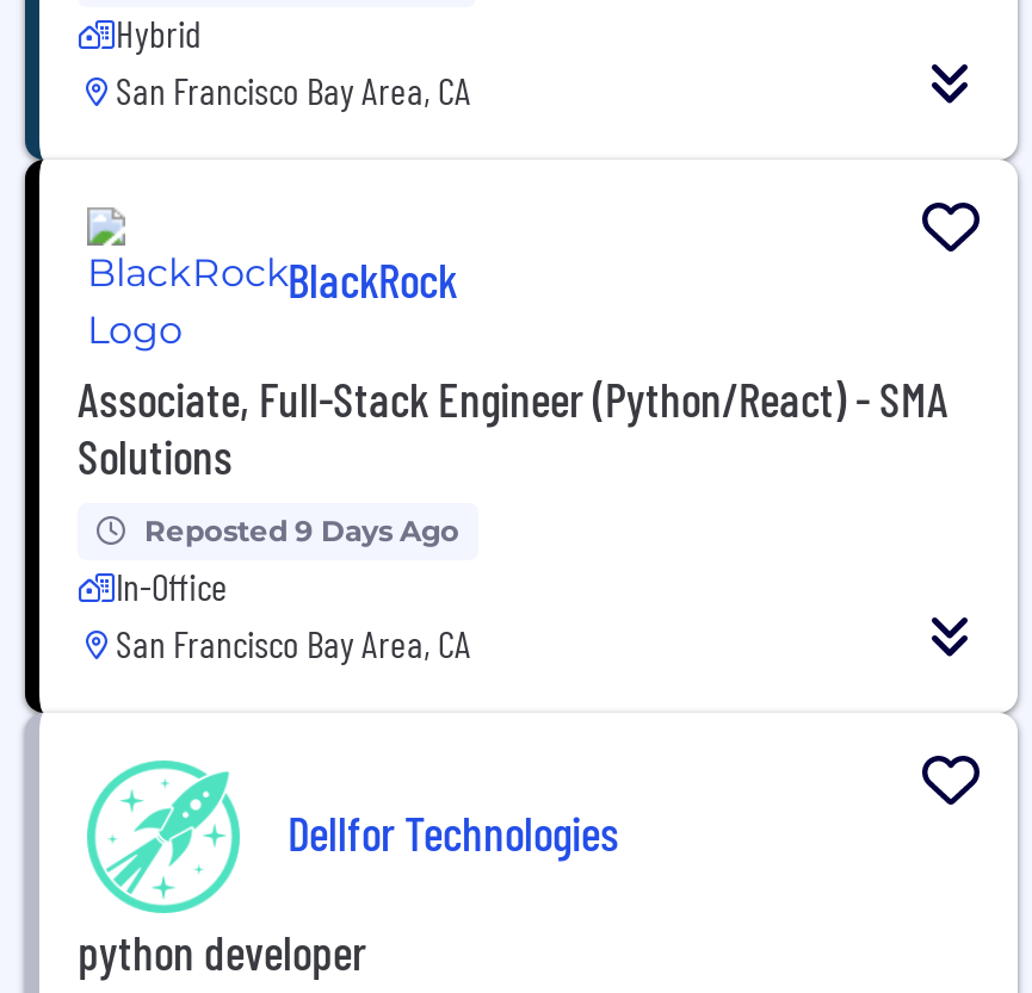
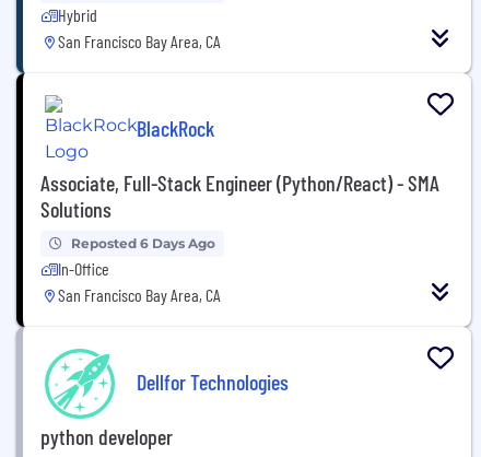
[144,512,459,548] Reposted 9 Days Ago -> [71,235,215,251] Reposted 6 Days Ago

